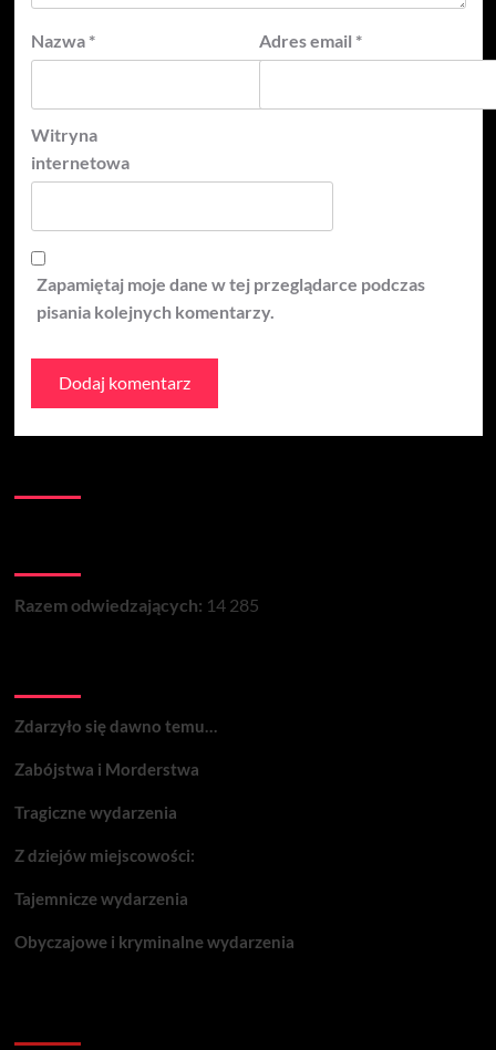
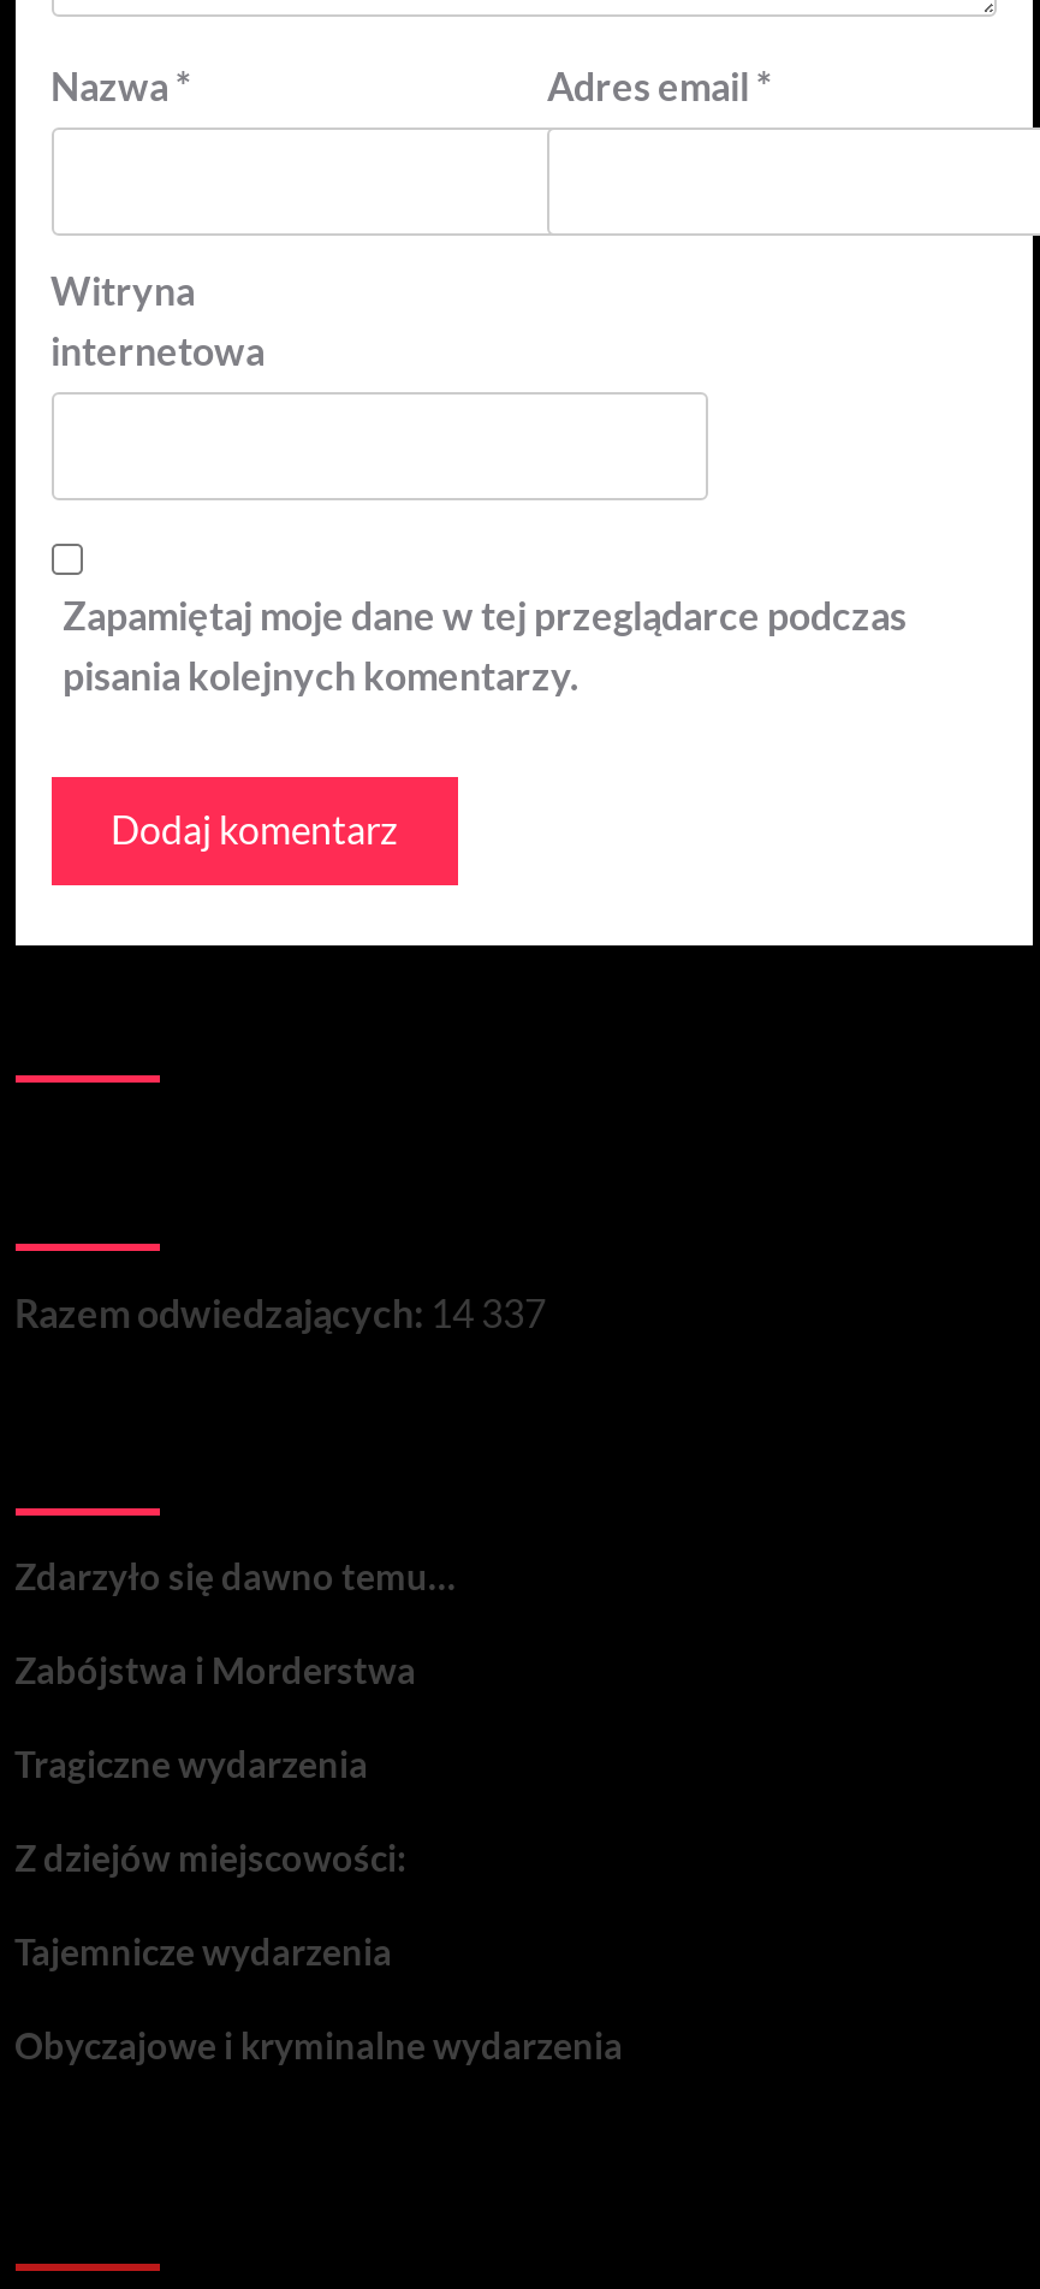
[14,594,259,615] Razem odwiedzających: 14 285 -> [14,1289,546,1334] Razem odwiedzających: 14 337

